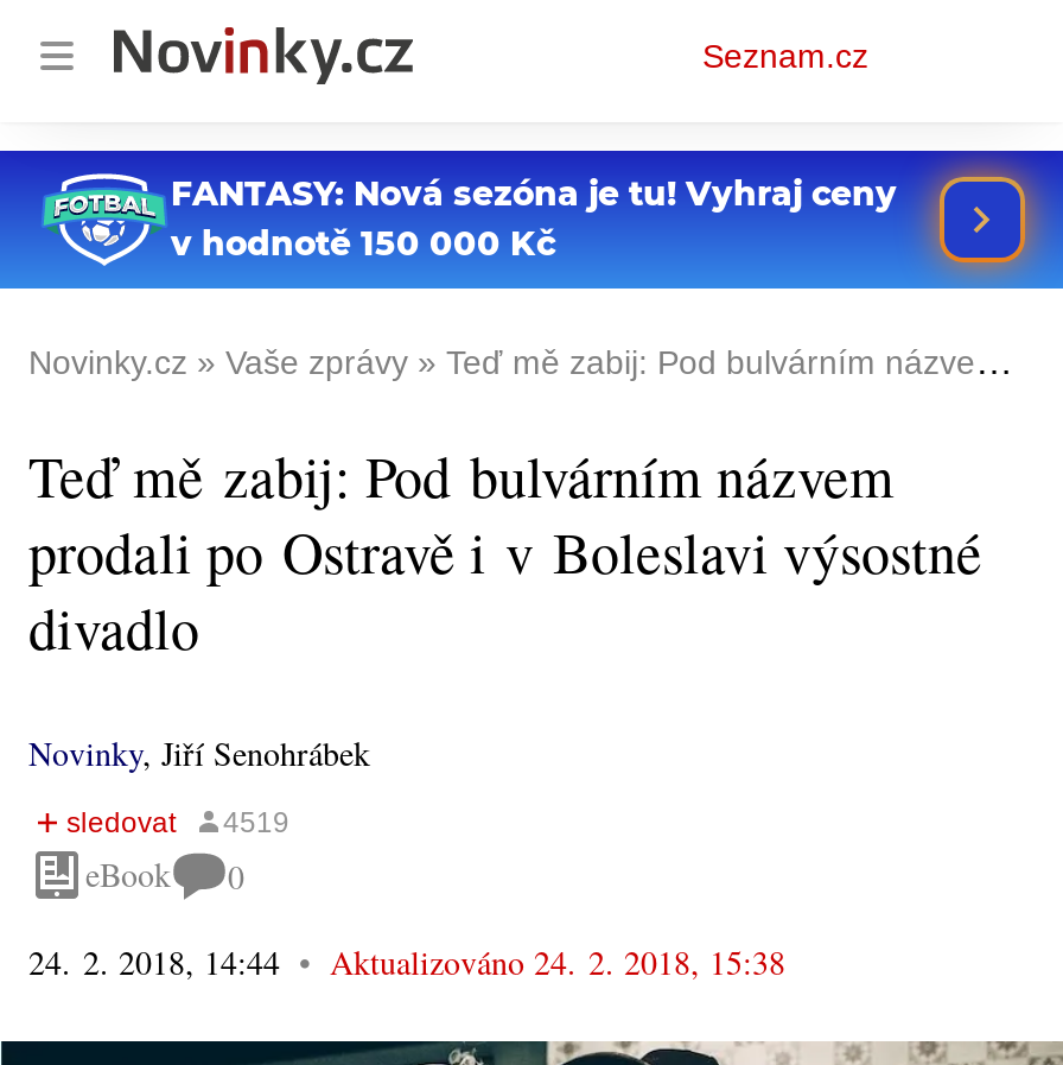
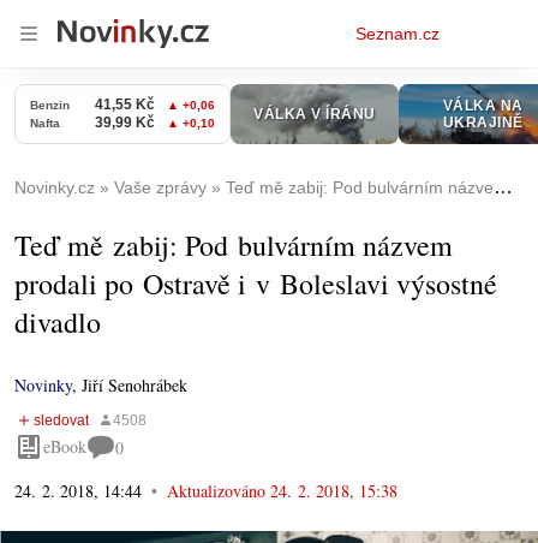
[7,148,1056,291] [image] -> [4,82,534,150] [image]

